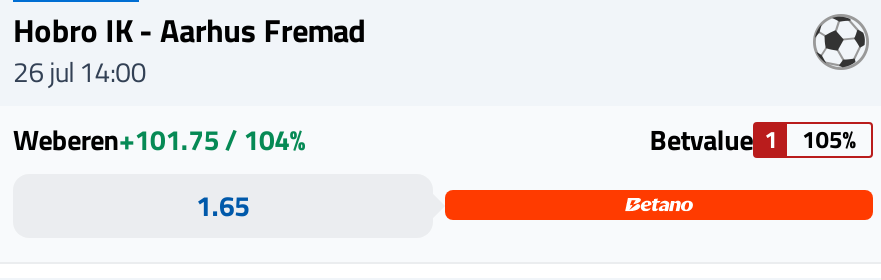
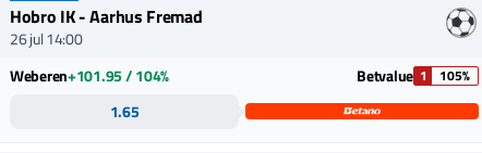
[13,119,305,161] Weberen+101.75 / 104% -> [10,64,169,87] Weberen+101.95 / 104%

